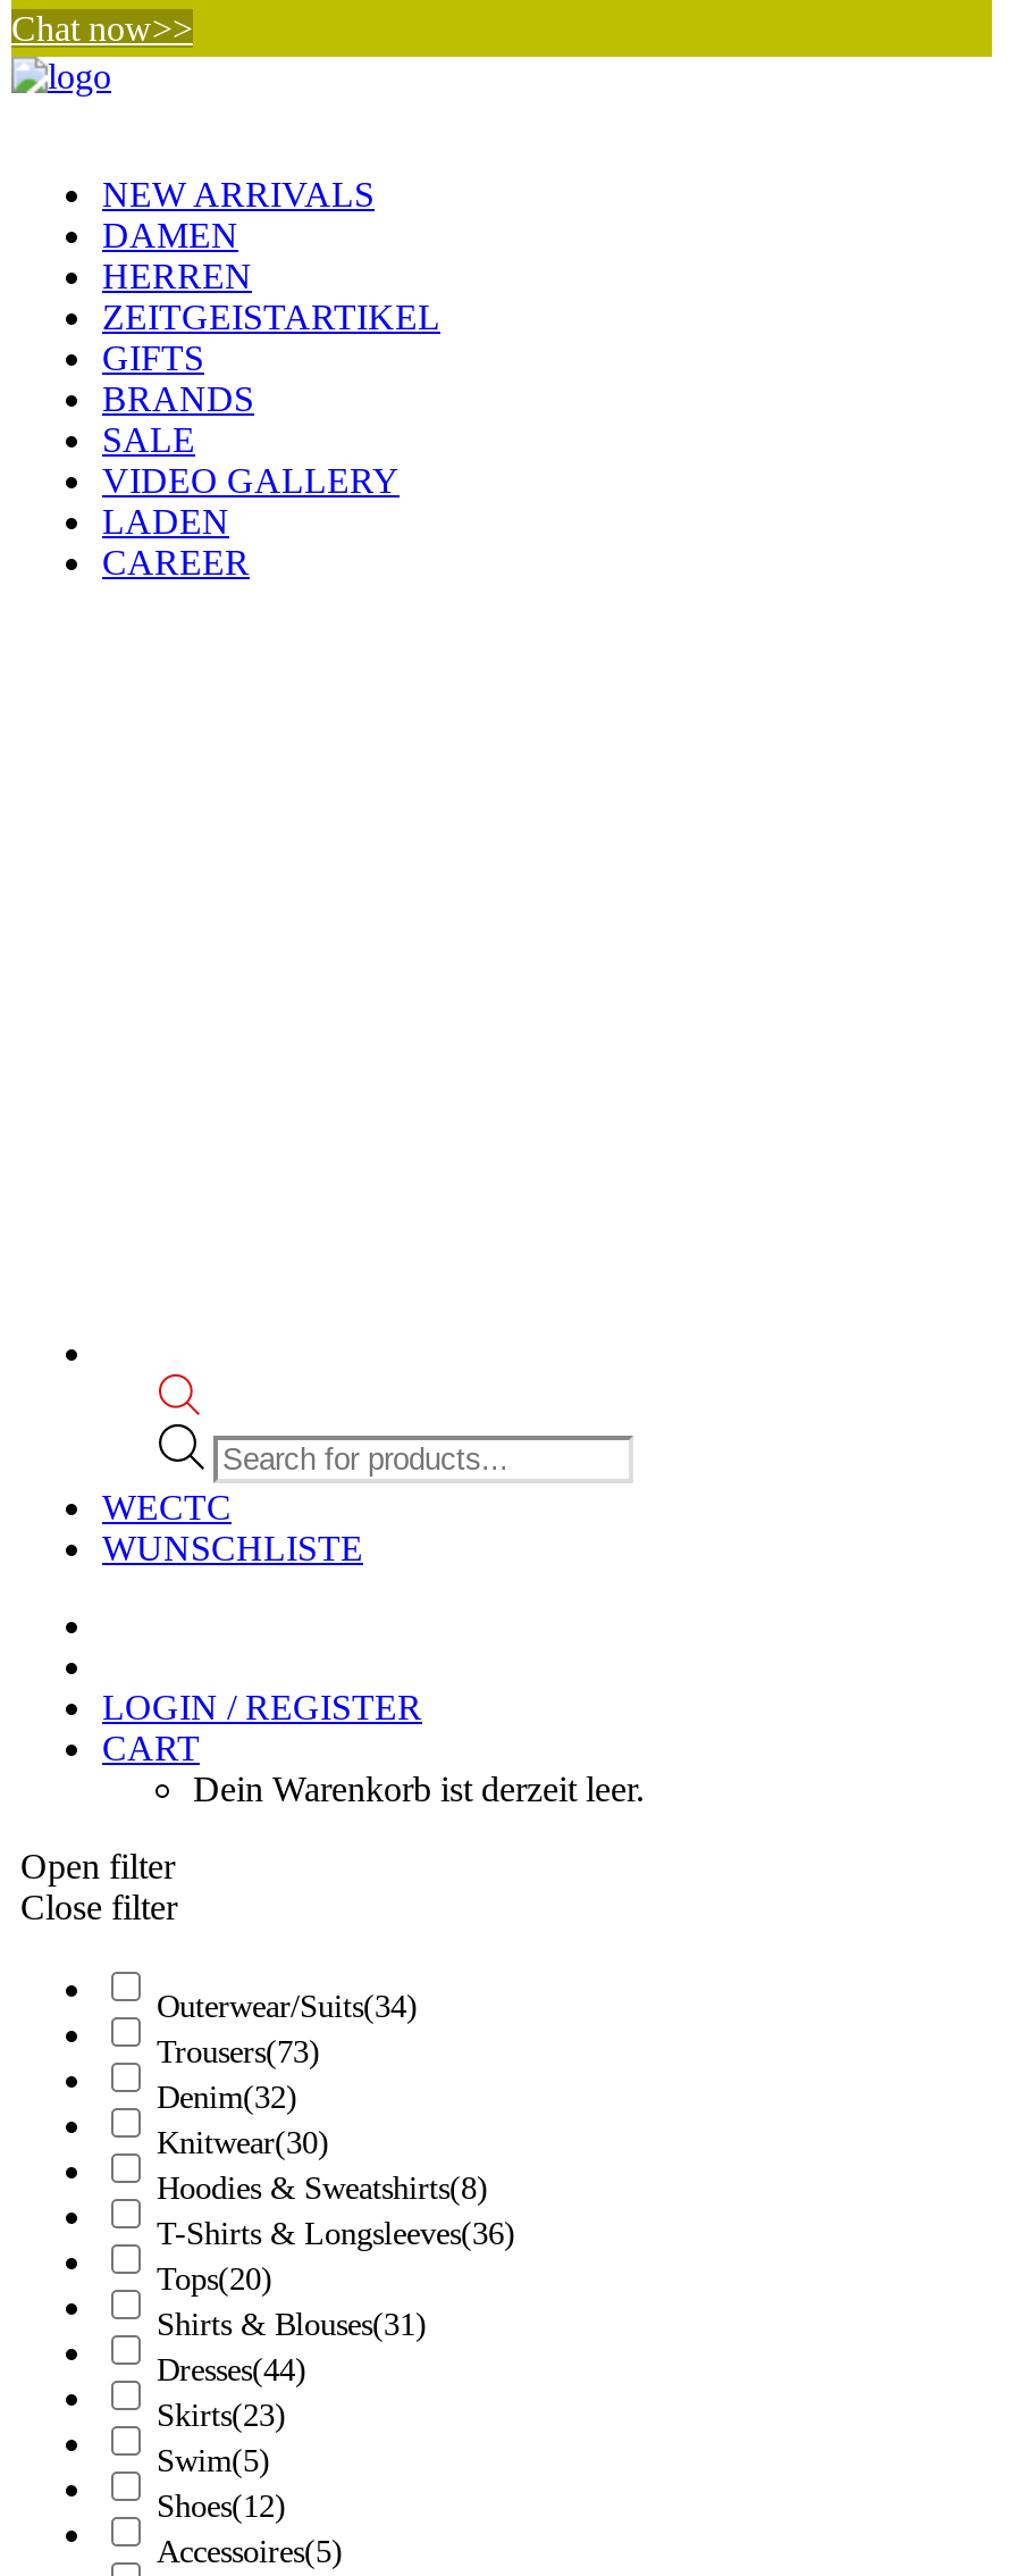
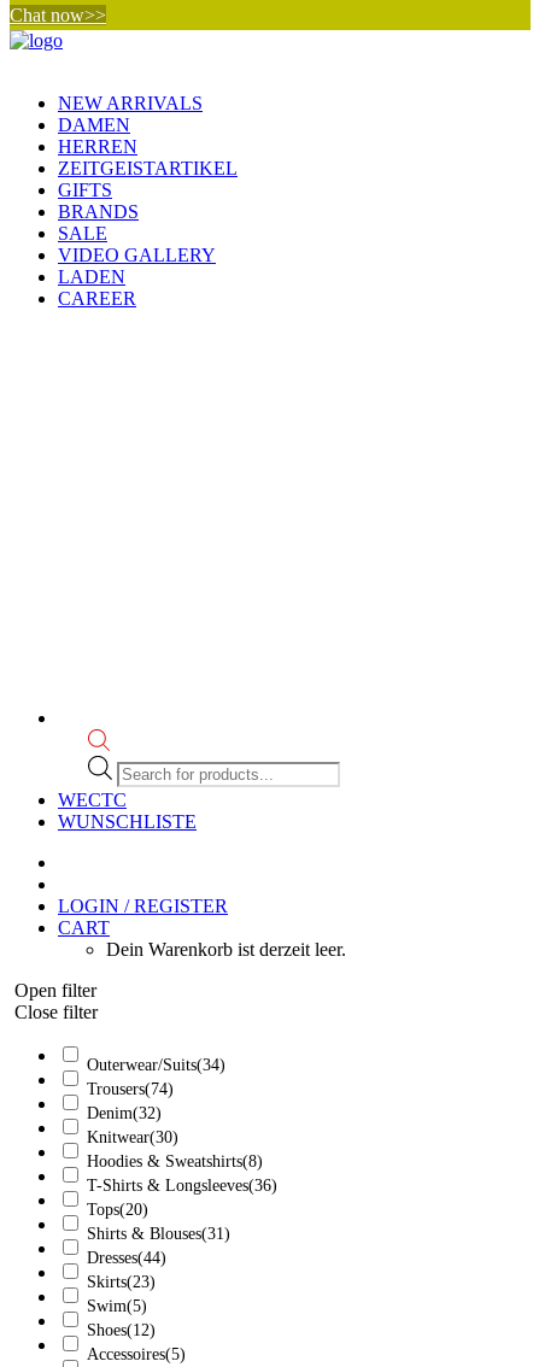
[157,2033,320,2069] Trousers(73) -> [87,1079,174,1098] Trousers(74)

